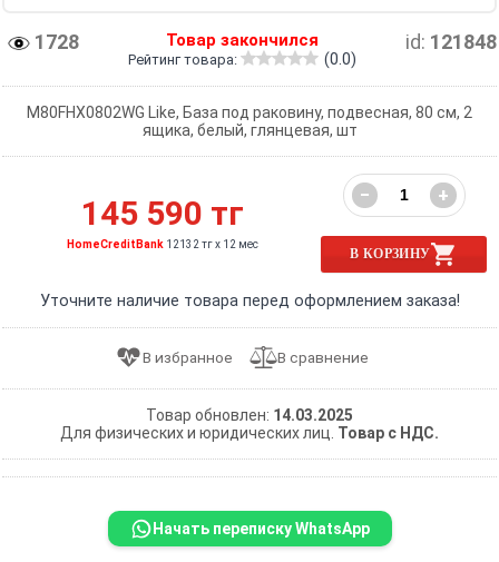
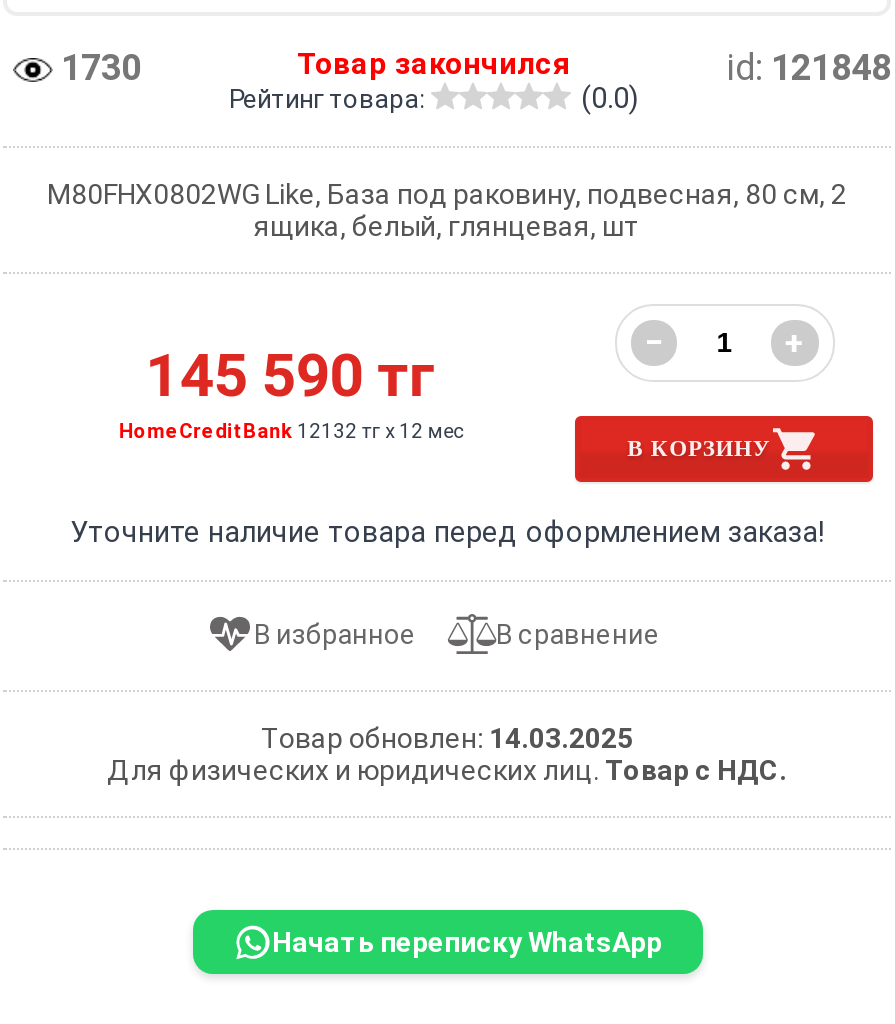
[30,30,79,53] 1728 -> [53,45,141,87] 1730

